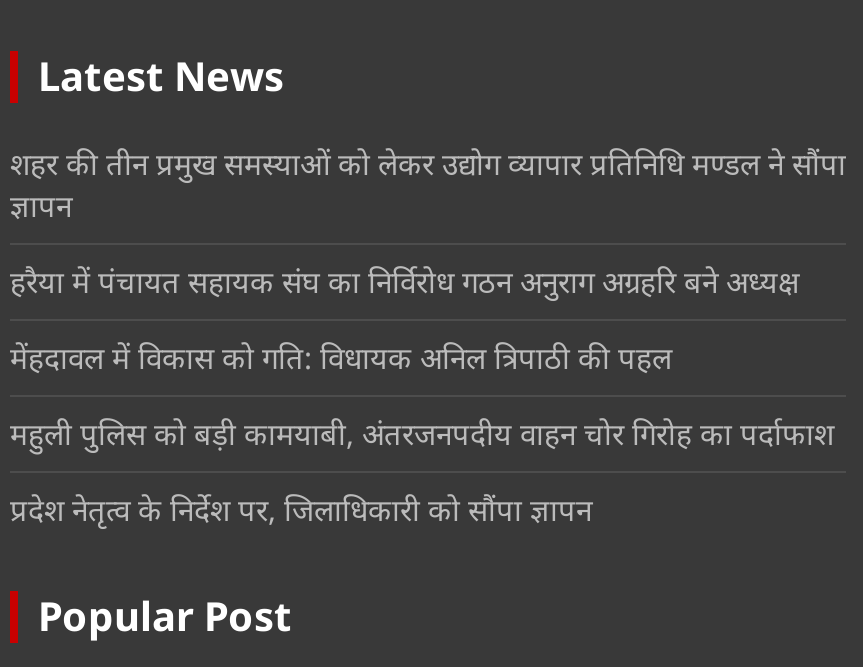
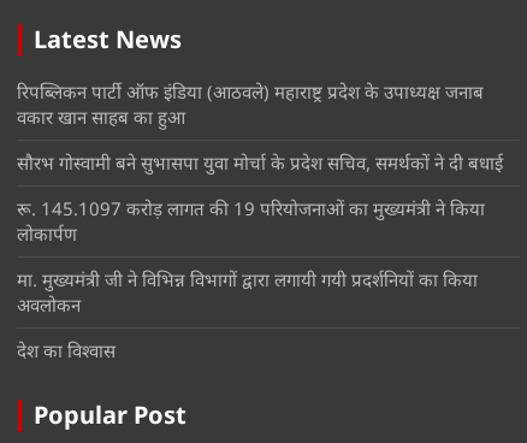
[10,143,846,225] शहर की तीन प्रमुख समस्याओं को लेकर उद्योग व्यापार प्रतिनिधि मण्डल ने सौंपा | ज्ञापन -> [17,80,484,129] रिपब्लिकन पार्टी ऑफ इंडिया (आठवले) महाराष्ट्र प्रदेश के उपाध्यक्ष जनाब | वकार खान साहब का हुआ
[10,261,800,301] हरैया में पंचायत सहायक संघ का निर्विरोध गठन अनुराग अग्रहरि बने अध्यक्ष -> [17,151,503,175] सौरभ गोस्वामी बने सुभासपा युवा मोर्चा के प्रदेश सचिव, समर्थकों ने दी बधाई
[10,337,672,377] मेंहदावल में विकास को गति: विधायक अनिल त्रिपाठी की पहल -> [17,196,485,246] रू. 145.1097 करोड़ लागत की 19 परियोजनाओं का मुख्यमंत्री ने किया | लोकार्पण
[10,413,834,453] महुली पुलिस को बड़ी कामयाबी, अंतरजनपदीय वाहन चोर गिरोह का पर्दाफाश -> [17,267,478,317] मा. मुख्यमंत्री जी ने विभिन्न विभागों द्वारा लगायी गयी प्रदर्शनियों का किया | अवलोकन
[10,489,592,529] प्रदेश नेतृत्व के निर्देश पर, जिलाधिकारी को सौंपा ज्ञापन -> [17,339,116,363] देश का विश्वास

